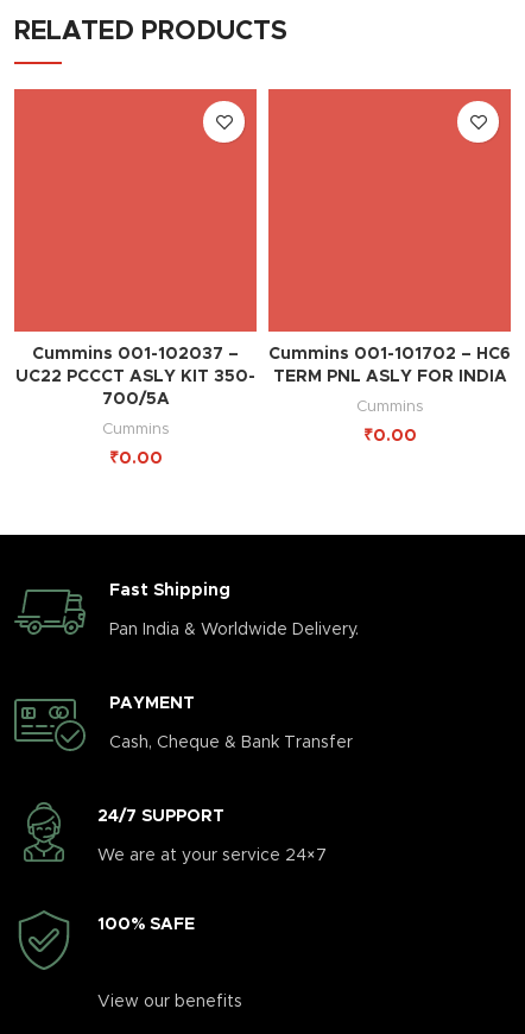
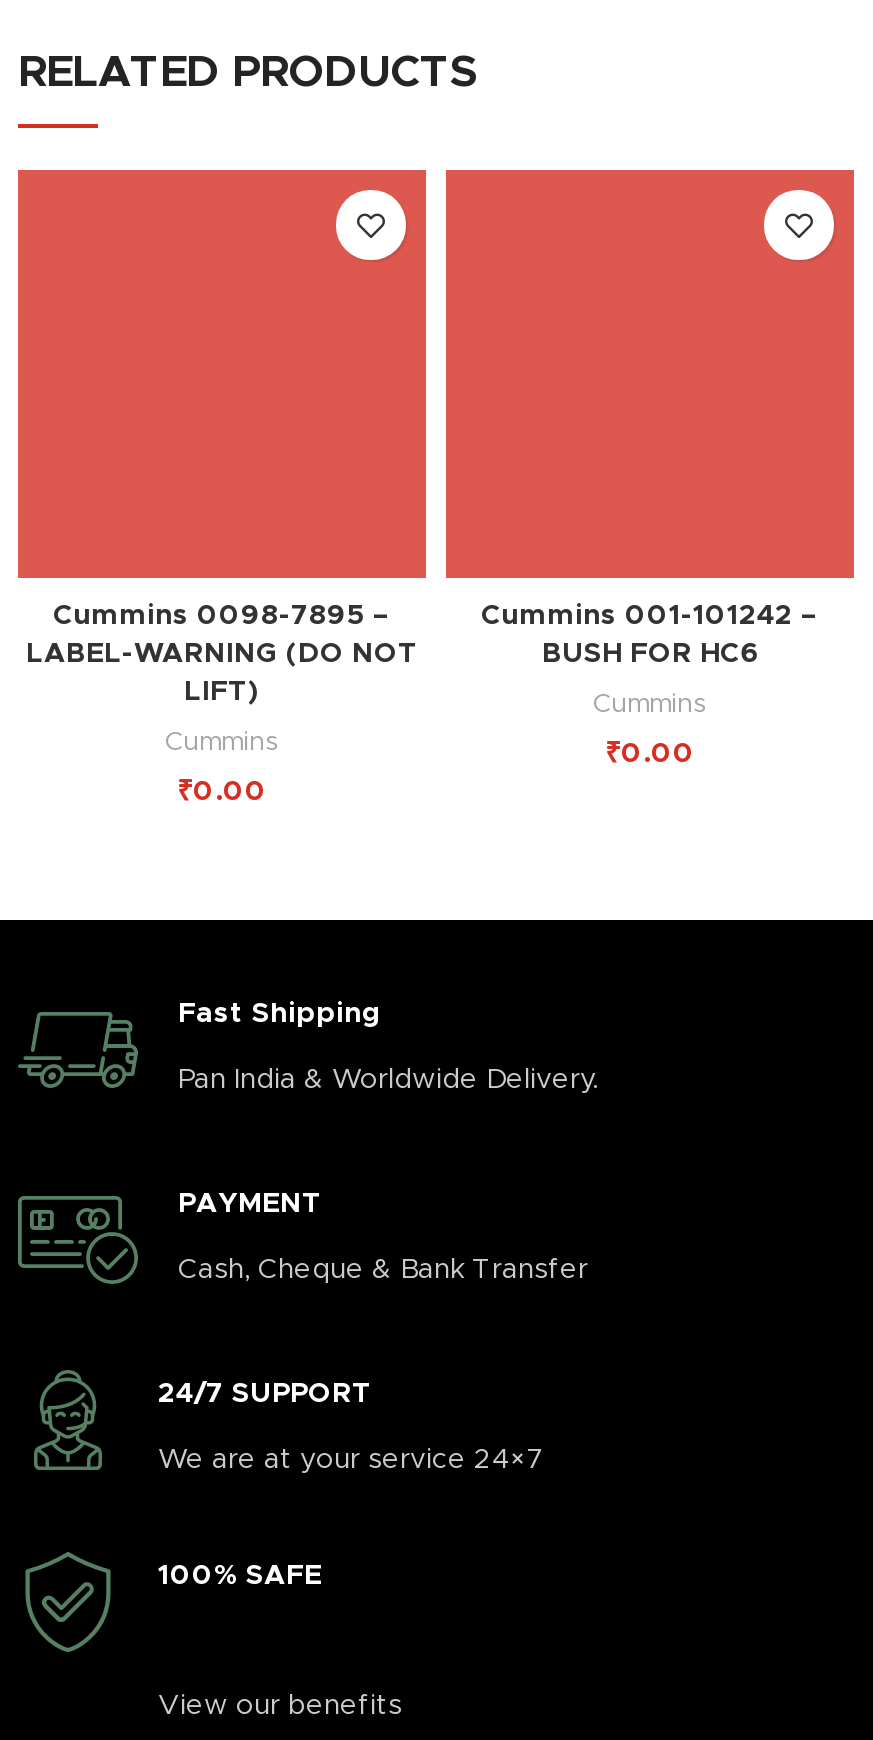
[15,346,255,408] Cummins 001-102037 – | UC22 PCCCT ASLY KIT 350- | 700/5A -> [26,602,418,706] Cummins 0098-7895 – | LABEL-WARNING (DO NOT | LIFT)
[268,346,511,385] Cummins 001-101702 – HC6 | TERM PNL ASLY FOR INDIA -> [481,602,819,668] Cummins 001-101242 – | BUSH FOR HC6

